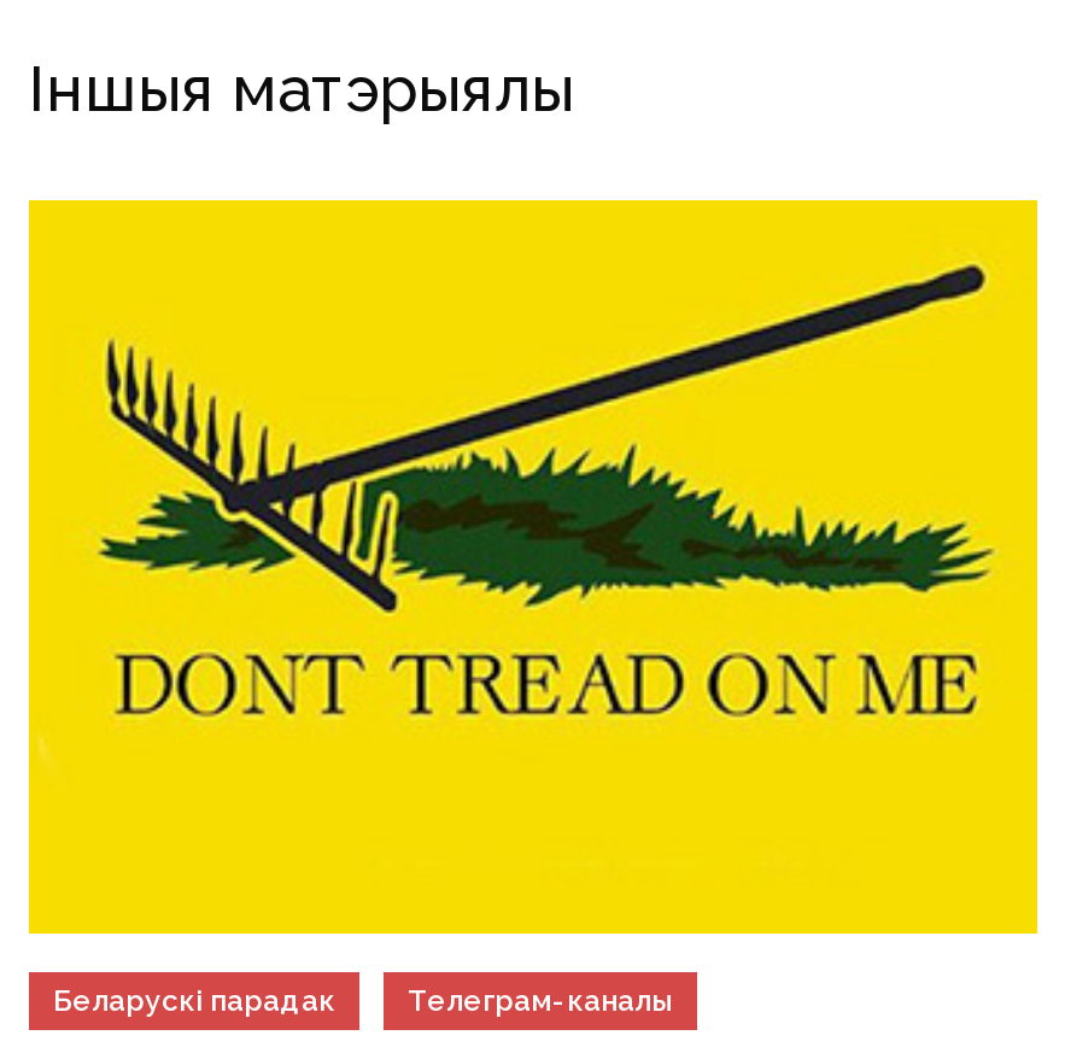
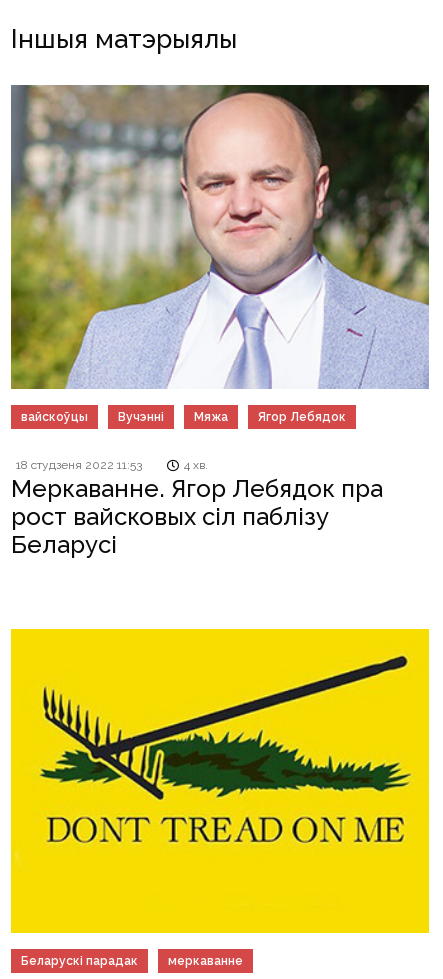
none -> [10,84,430,559] [image] | вайскоўцы | Вучэнні | Мяжа | Ягор Лебядок | 18 студзеня 2022 11:53 | 4 хв. | Меркаванне. Ягор Лебядок пра | рост вайсковых сіл паблізу | Беларусі
[408,985,673,1019] Телеграм-каналы -> [168,954,243,968] меркаванне

